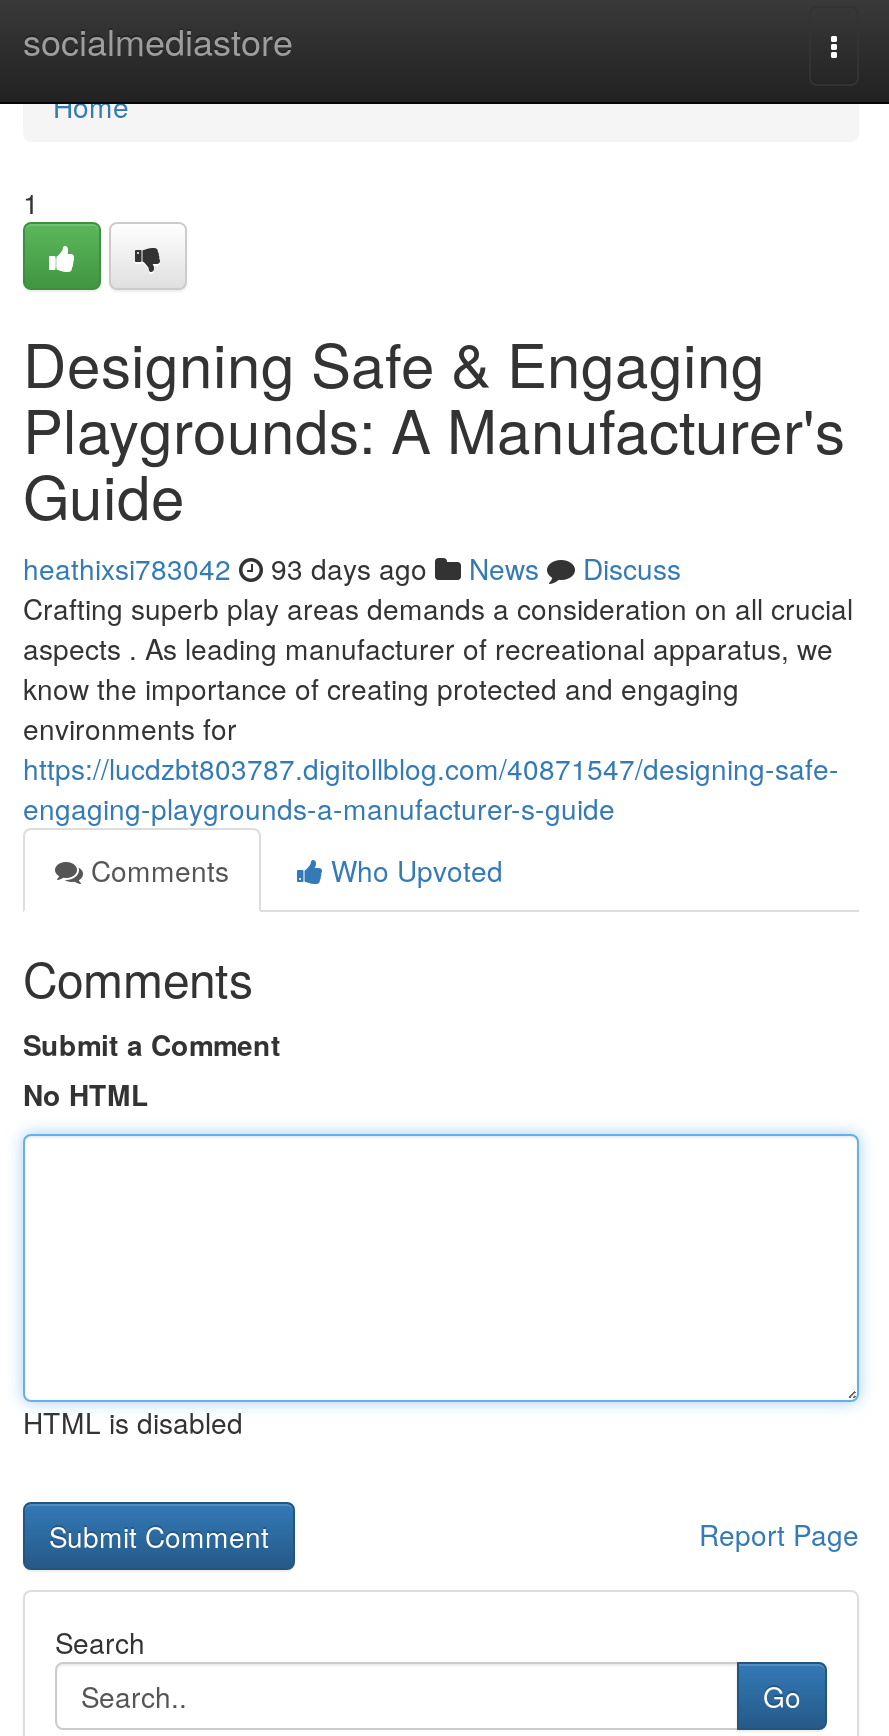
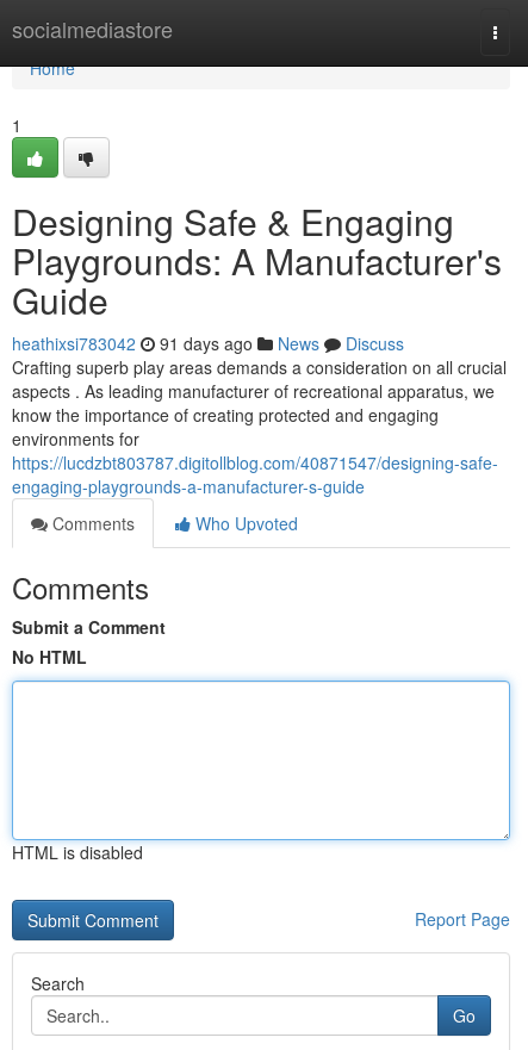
[23,548,681,588] heathixsi783042 93 days ago News Discuss -> [12,331,404,355] heathixsi783042 91 days ago News Discuss

